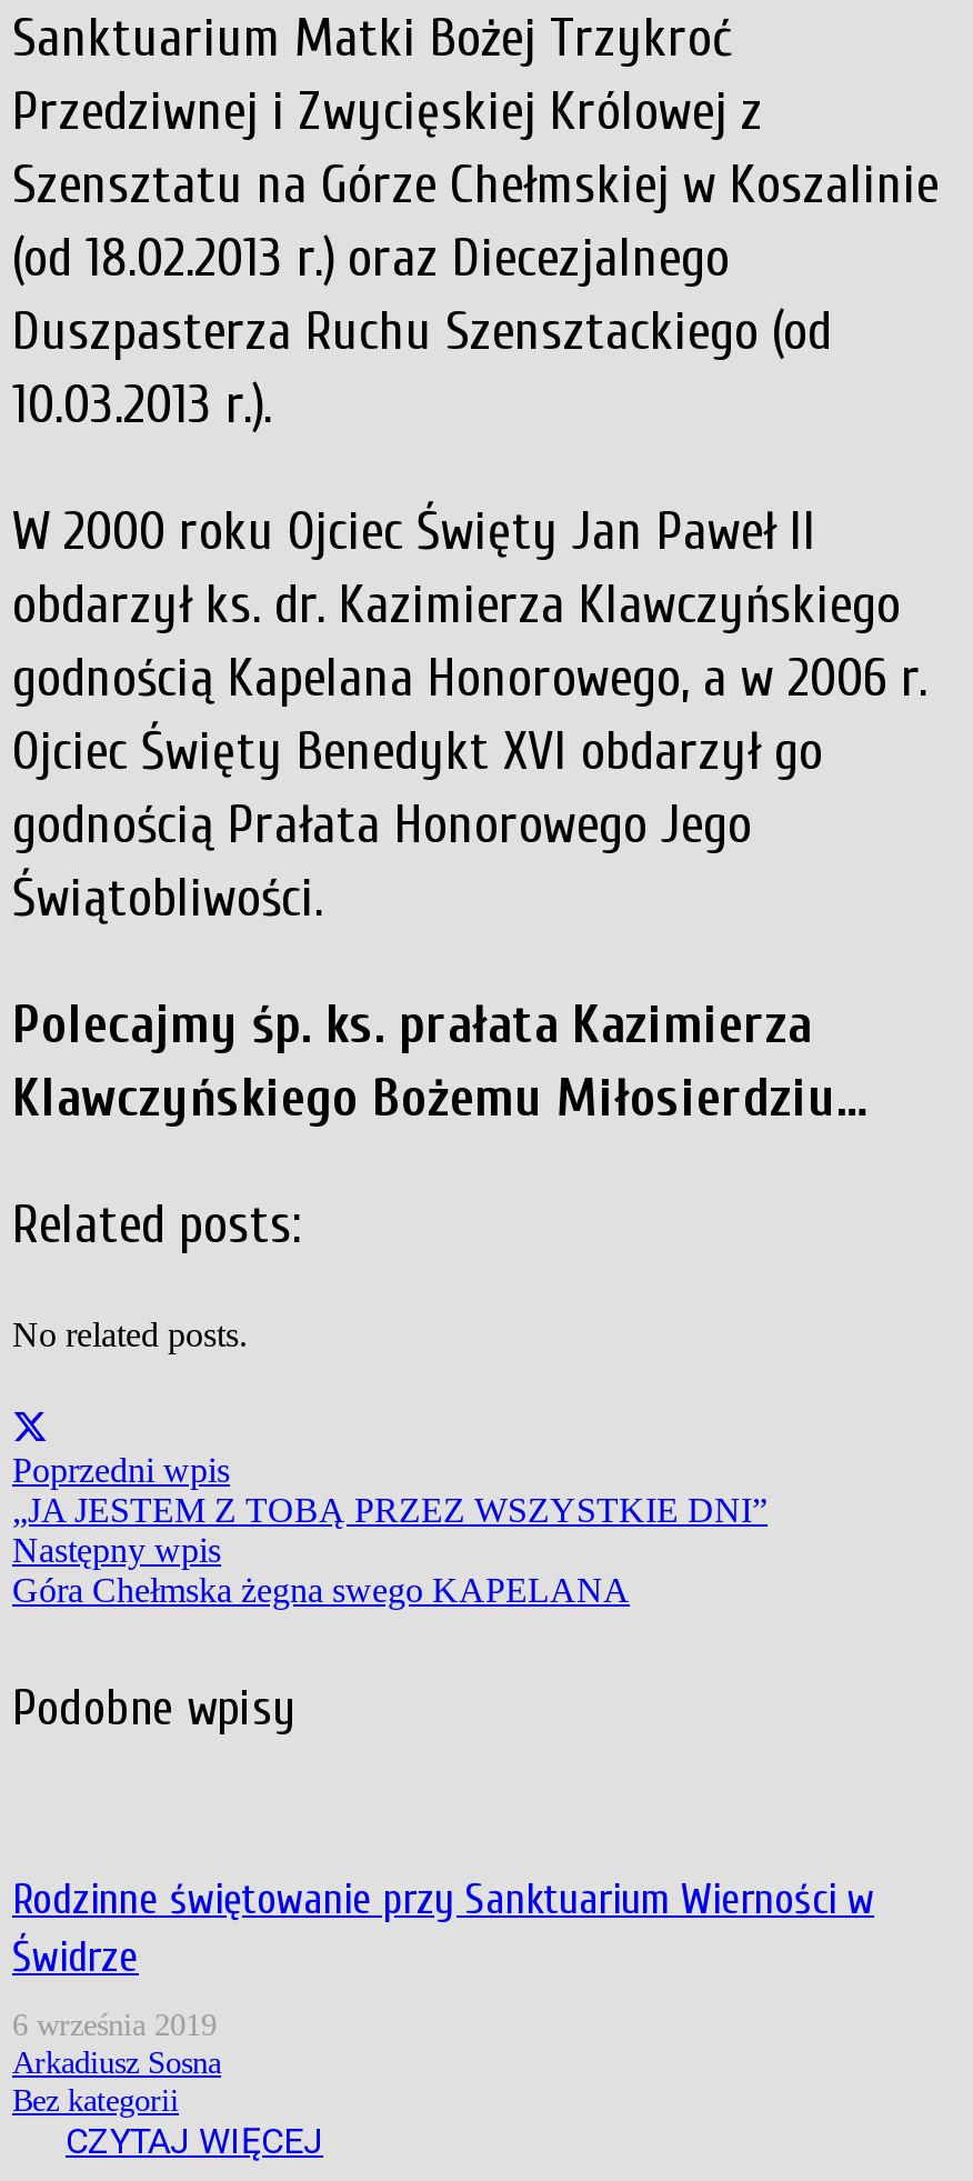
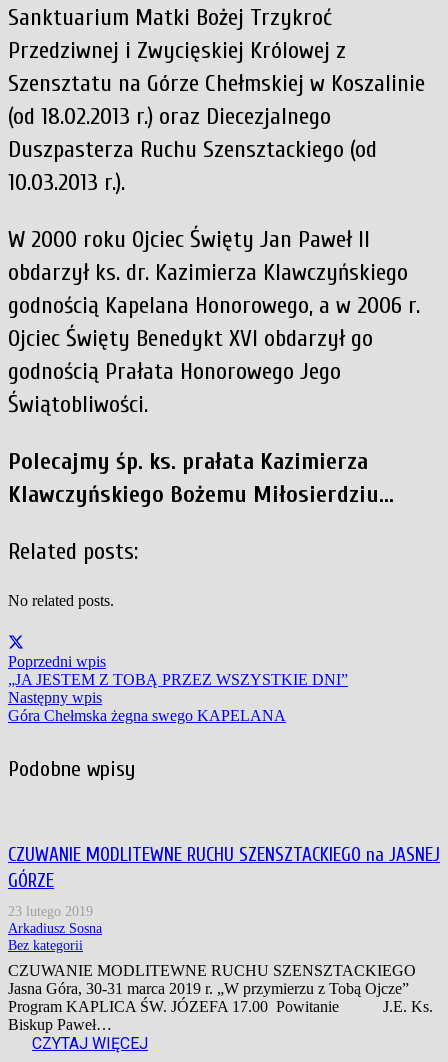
[12,1876,874,1982] Rodzinne świętowanie przy Sanktuarium Wierności w | Świdrze -> [8,844,440,892] CZUWANIE MODLITEWNE RUCHU SZENSZTACKIEGO na JASNEJ | GÓRZE
[12,2007,217,2042] 6 września 2019 -> [8,903,93,919] 23 lutego 2019
none -> [8,962,433,1033] CZUWANIE MODLITEWNE RUCHU SZENSZTACKIEGO | Jasna Góra, 30-31 marca 2019 r. „W przymierzu z Tobą Ojcze” | Program KAPLICA ŚW. JÓZEFA 17.00 Powitanie J.E. Ks. | Biskup Paweł…

